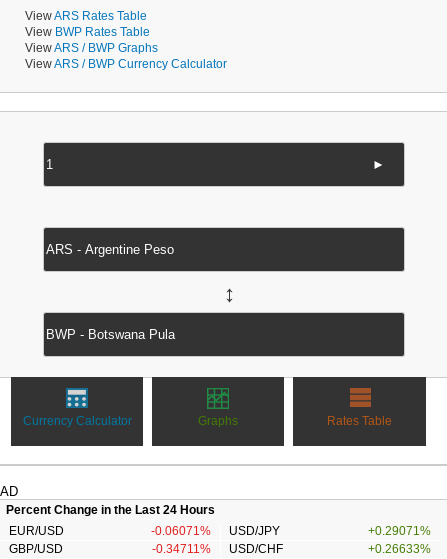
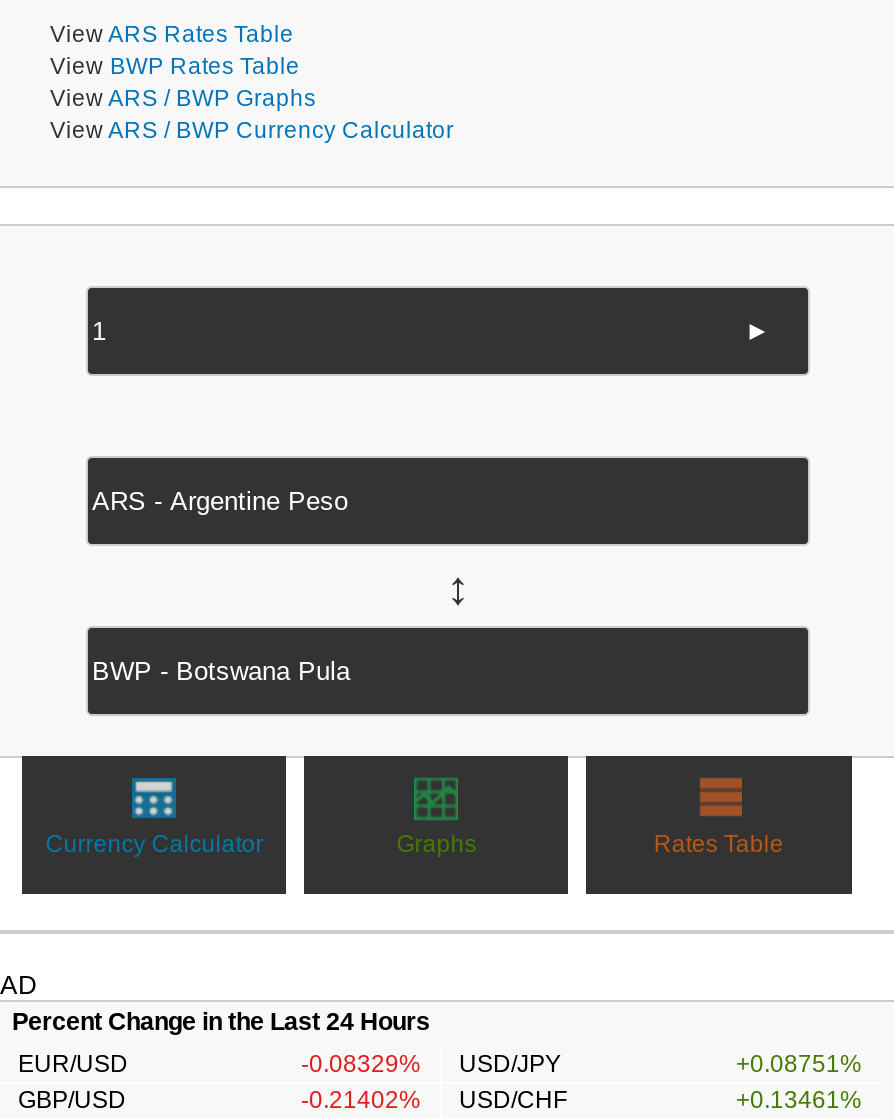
[150,524,280,538] -0.06071% USD/JPY -> [301,1050,561,1078] -0.08329% USD/JPY
[368,524,431,538] +0.29071% -> [736,1050,862,1078] +0.08751%
[151,542,283,556] -0.34711% USD/CHF -> [301,1086,567,1114] -0.21402% USD/CHF
[368,542,431,556] +0.26633% -> [736,1086,862,1114] +0.13461%

